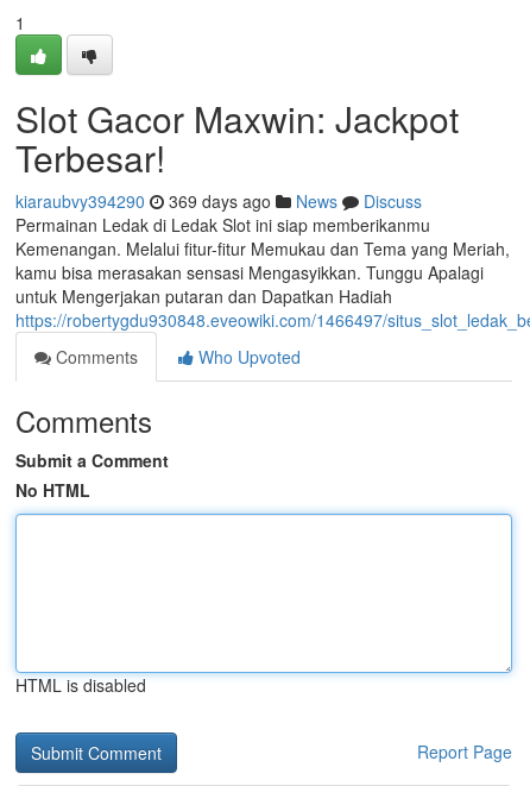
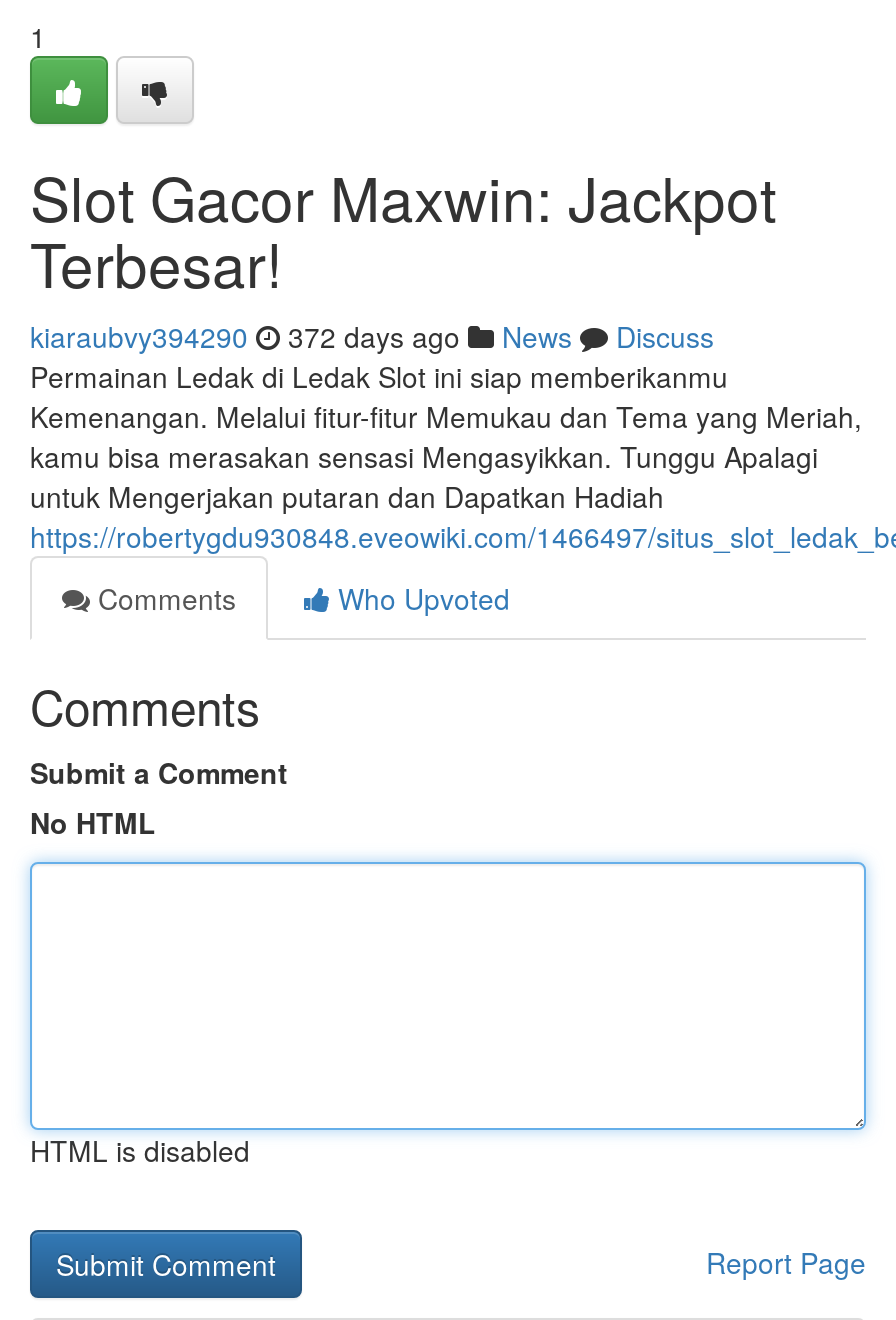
[15,189,422,213] kiaraubvy394290 369 days ago News Discuss -> [30,316,714,356] kiaraubvy394290 372 days ago News Discuss

